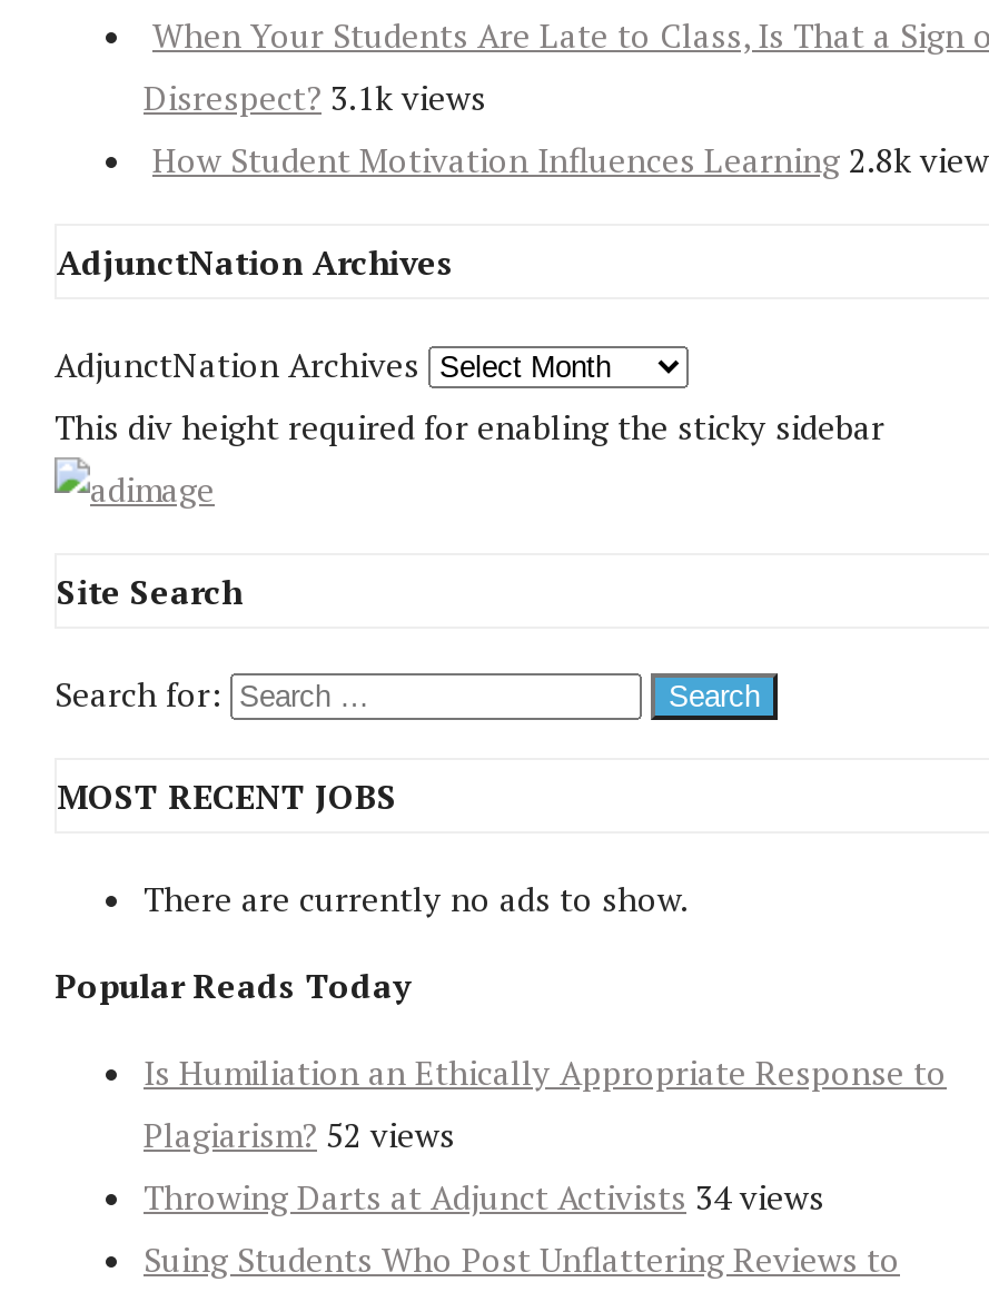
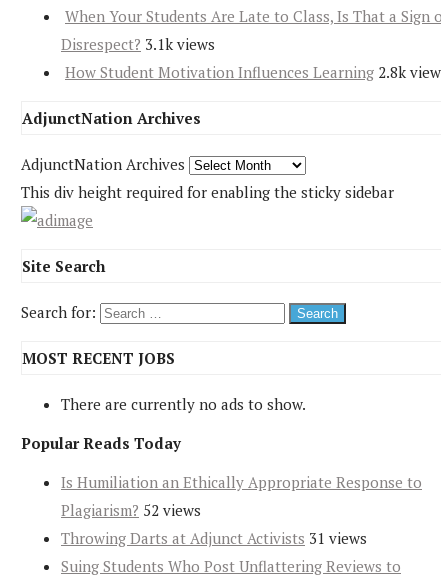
[144,1175,824,1219] Throwing Darts at Adjunct Activists 34 views -> [61,528,367,548] Throwing Darts at Adjunct Activists 31 views

